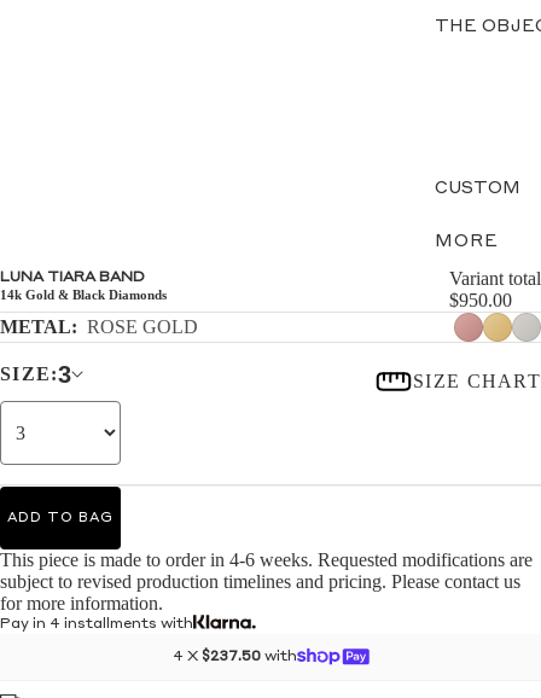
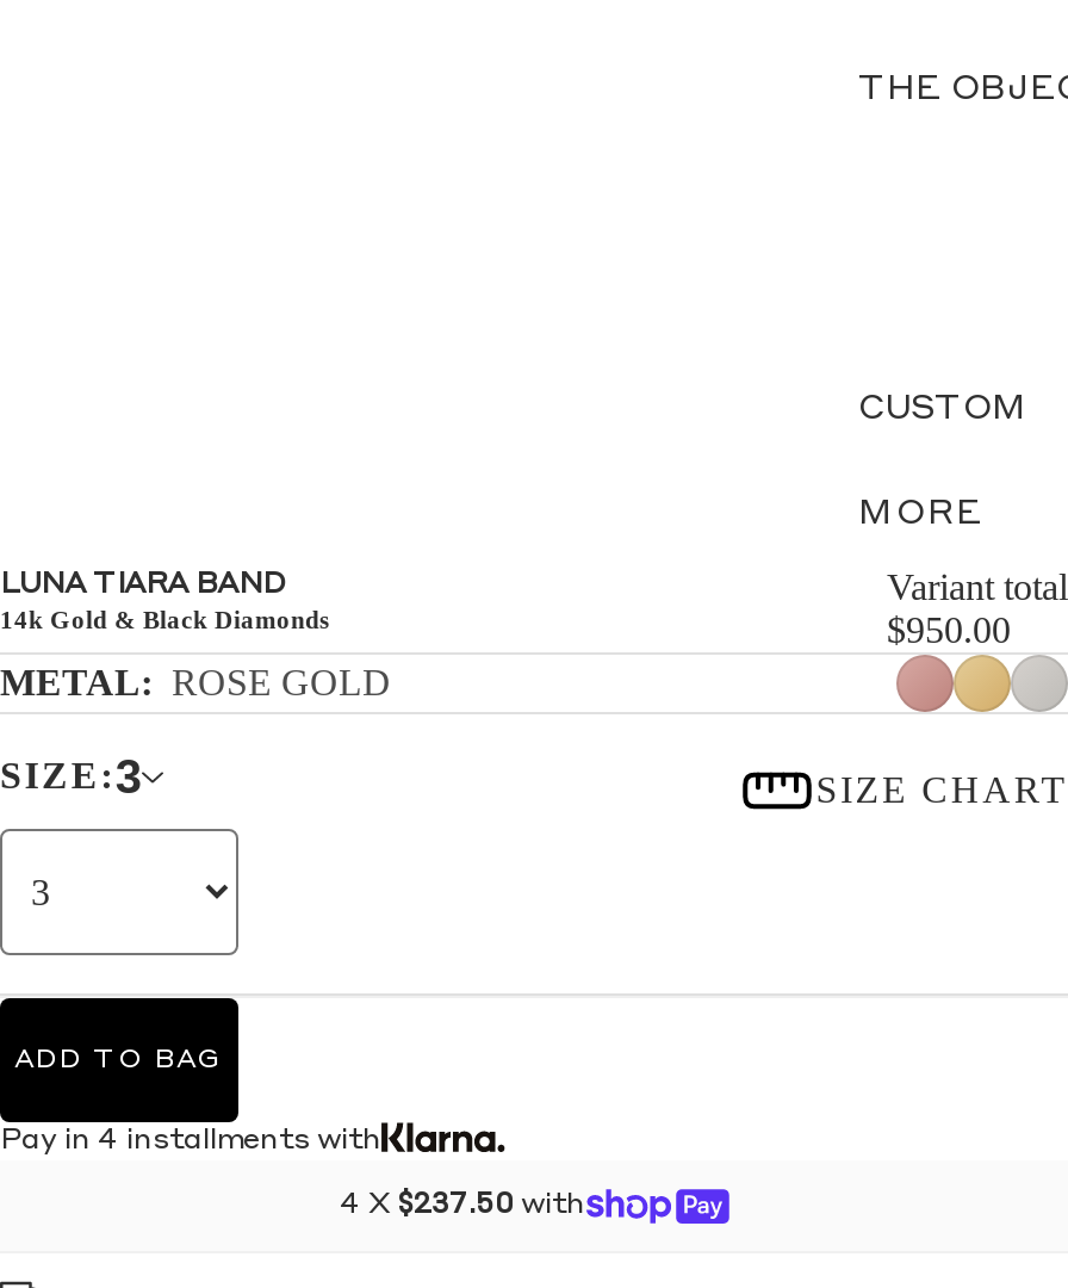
[0,549,533,613] This piece is made to order in 4-6 weeks. Requested modifications are | subject to revised production timelines and pricing. Please contact us | for more information. -> none

